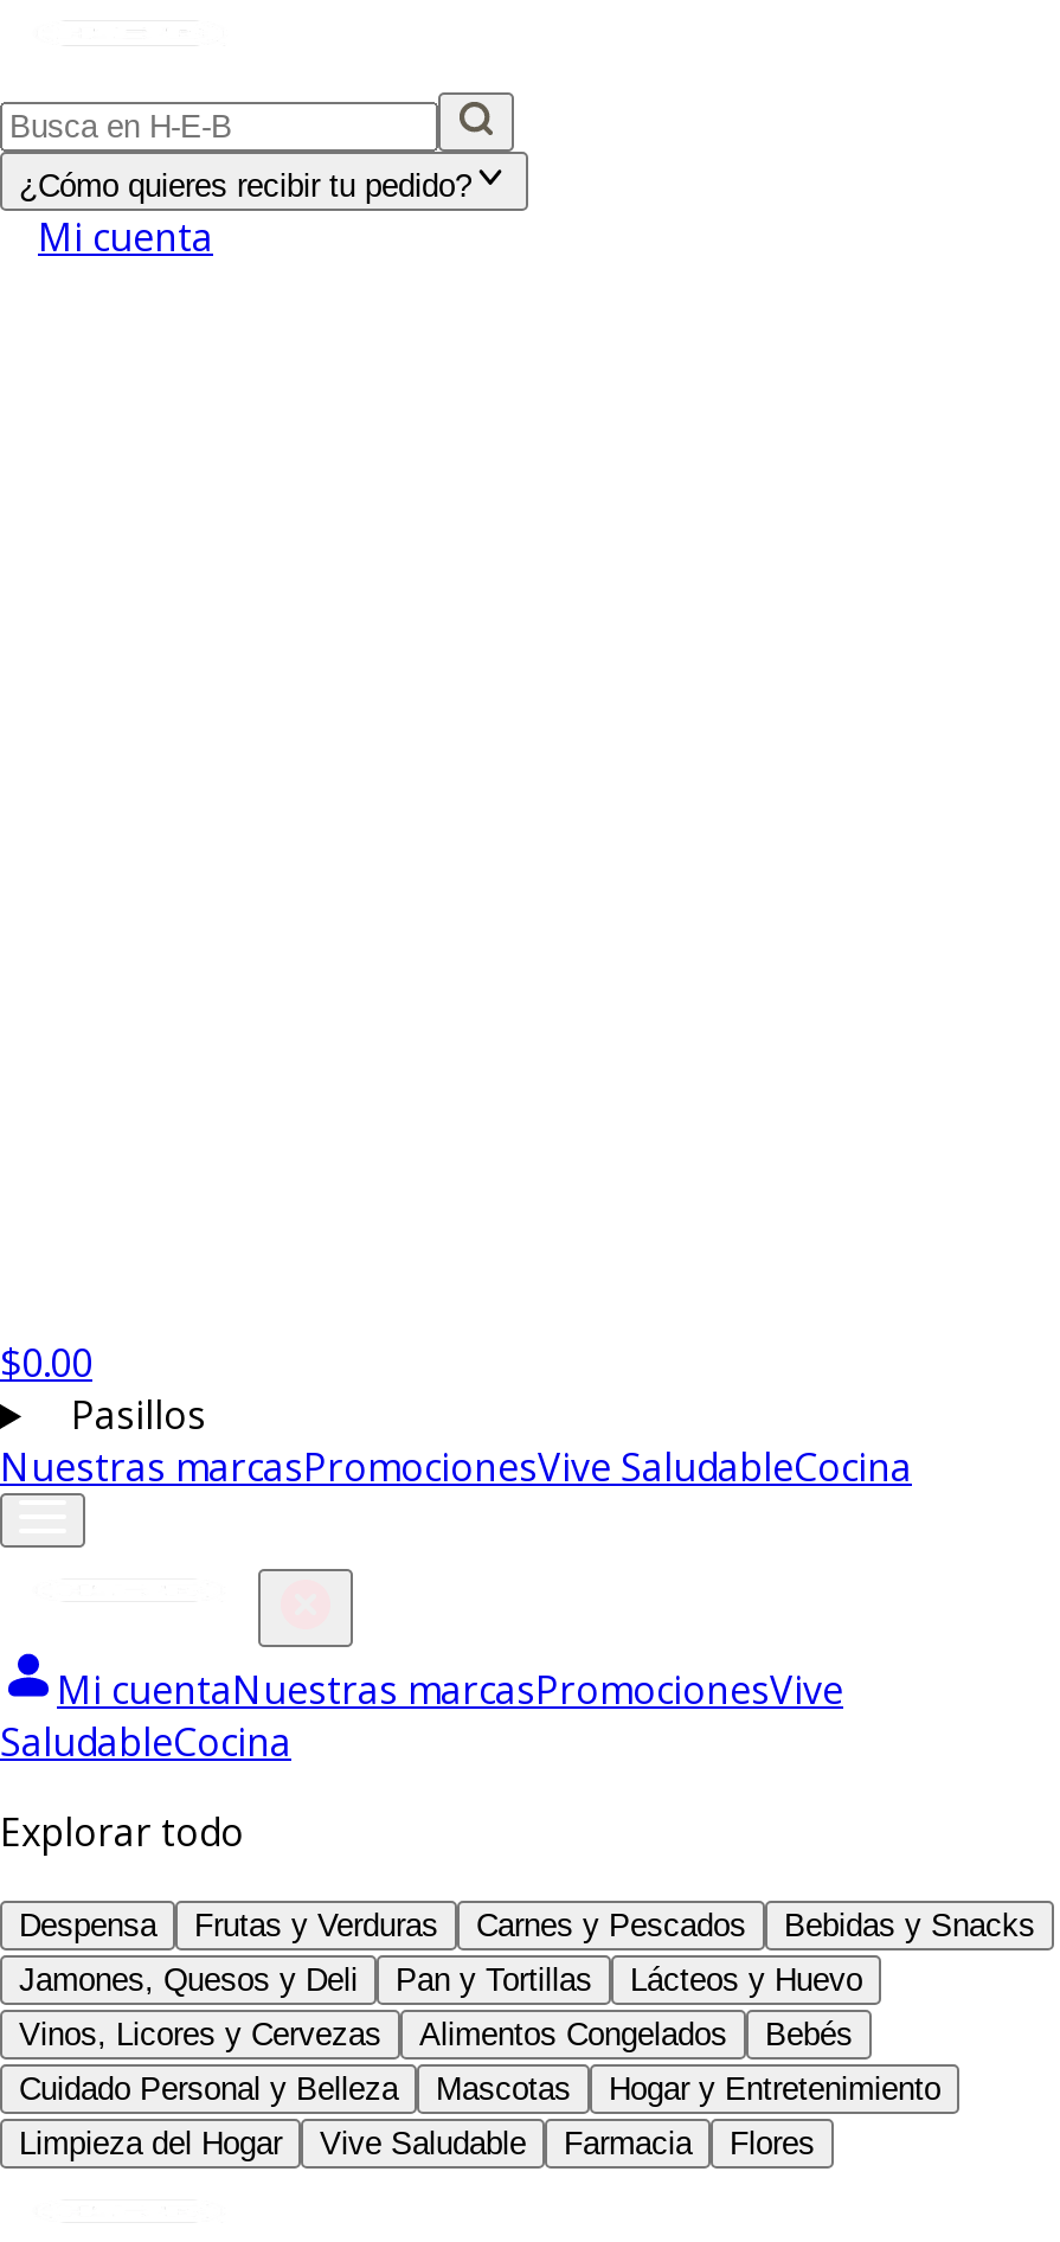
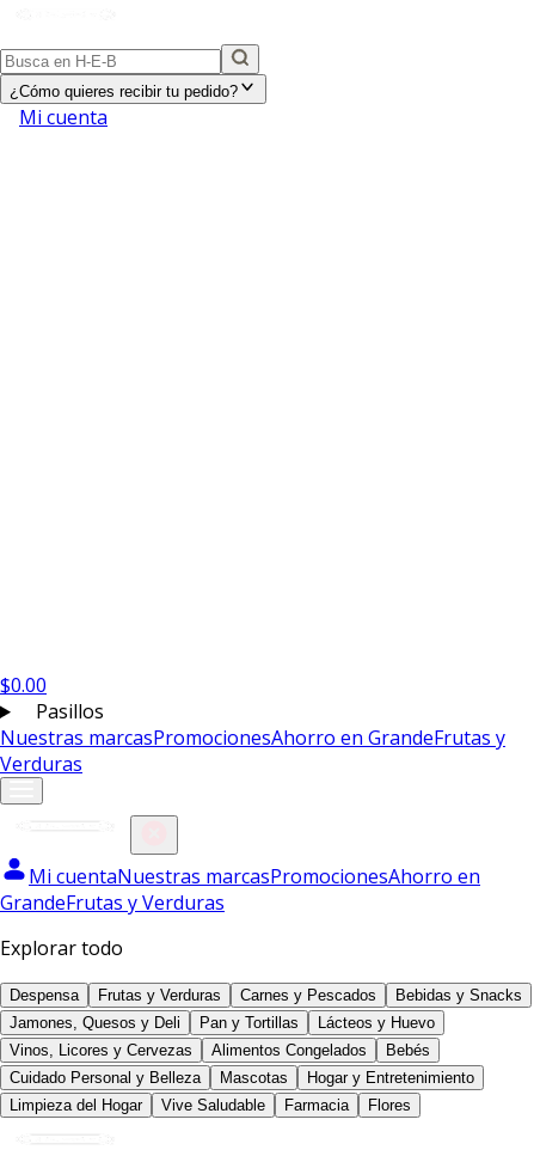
[0,1441,912,1493] Nuestras marcasPromocionesVive SaludableCocina -> [0,724,505,777] Nuestras marcasPromocionesAhorro en GrandeFrutas y | Verduras
[0,1664,843,1768] Mi cuentaNuestras marcasPromocionesVive | SaludableCocina -> [0,863,480,916] Mi cuentaNuestras marcasPromocionesAhorro en | GrandeFrutas y Verduras

